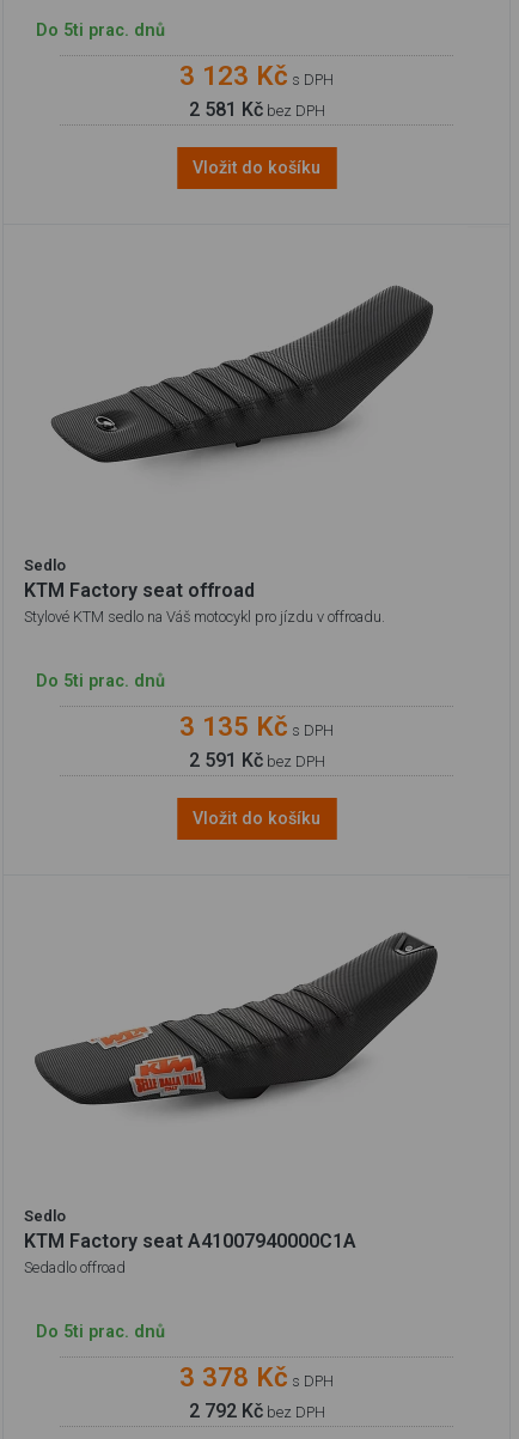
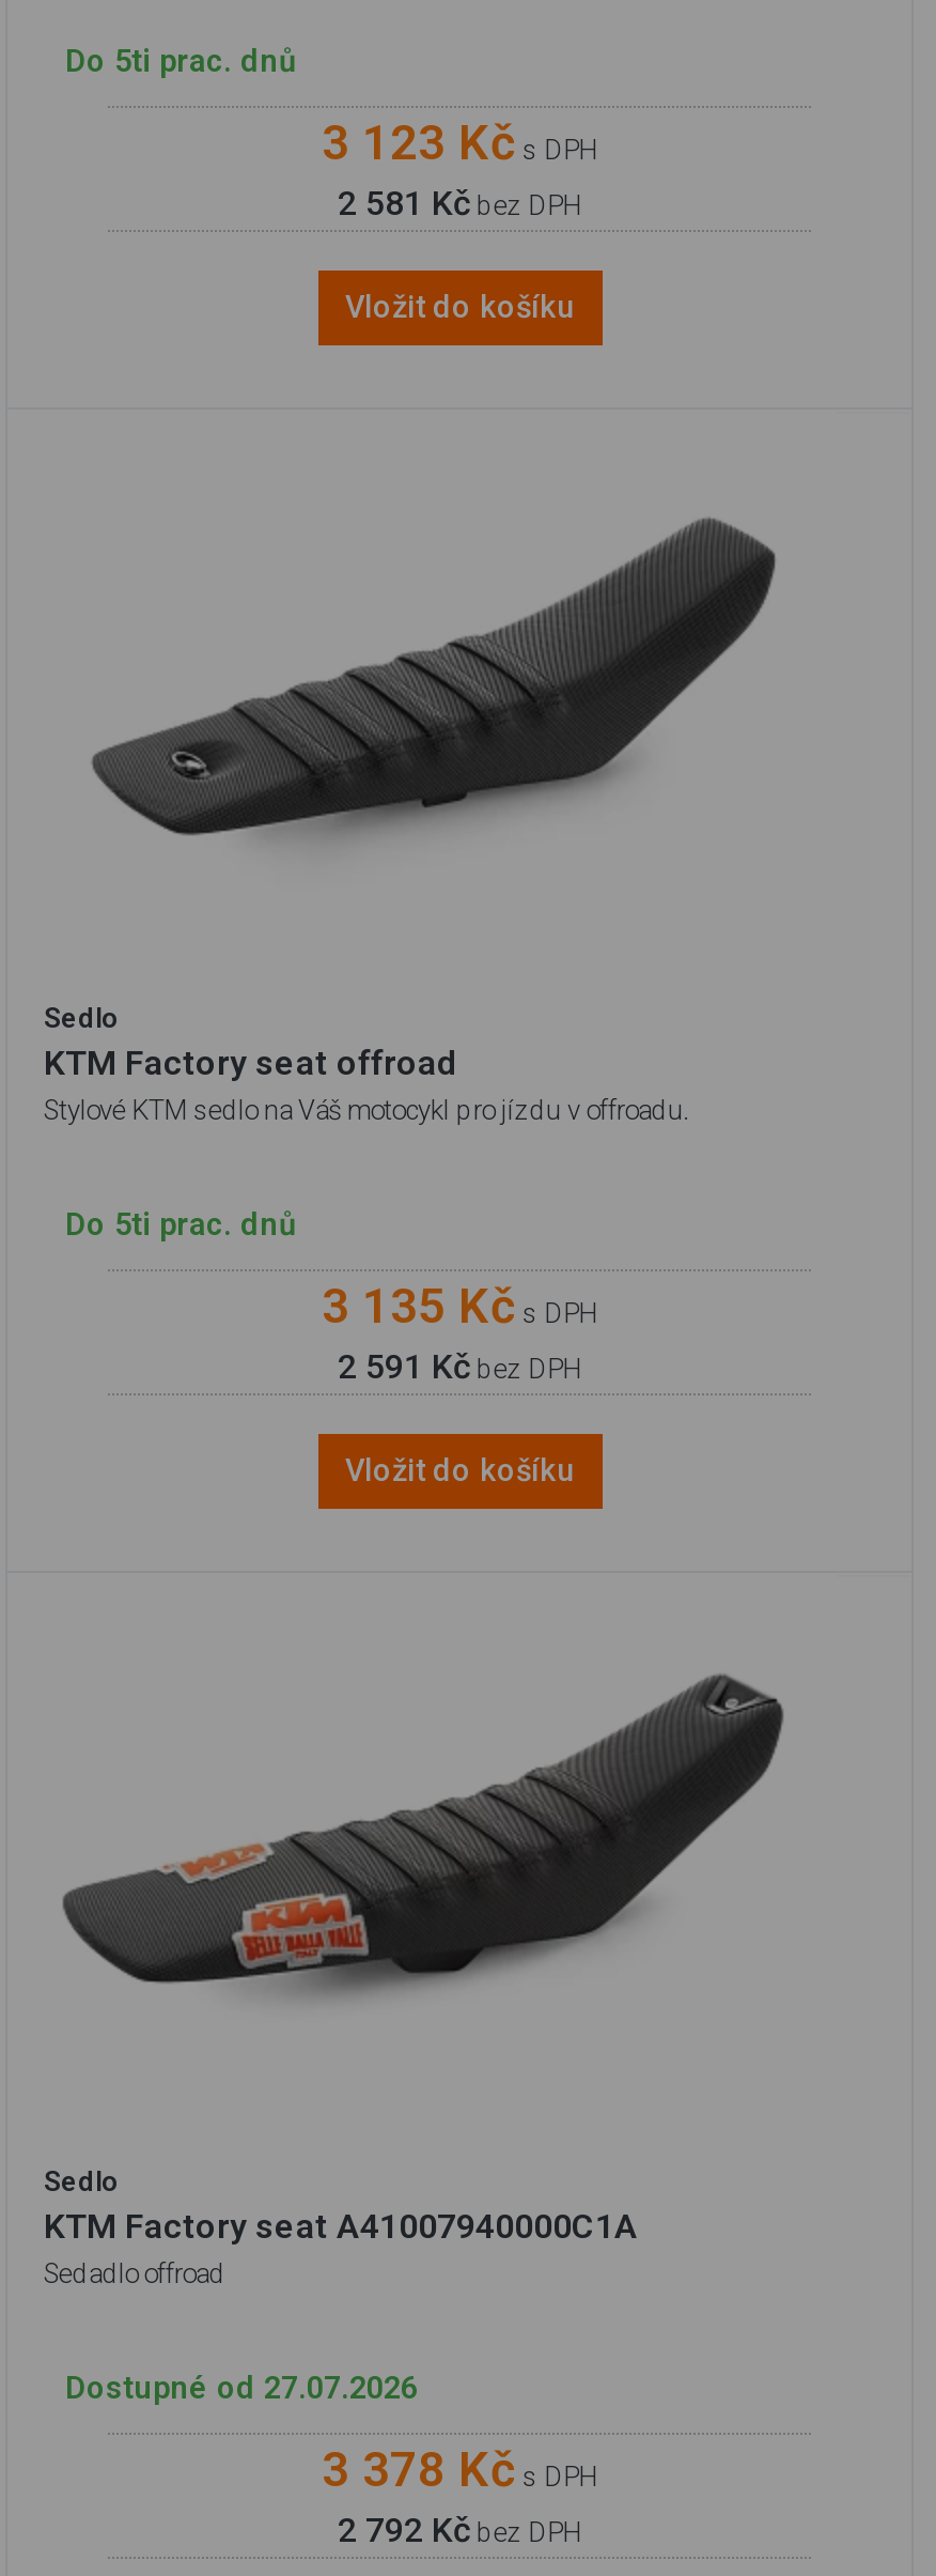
[36,1321,165,1342] Do 5ti prac. dnů -> [65,2370,418,2406] Dostupné od 27.07.2026

